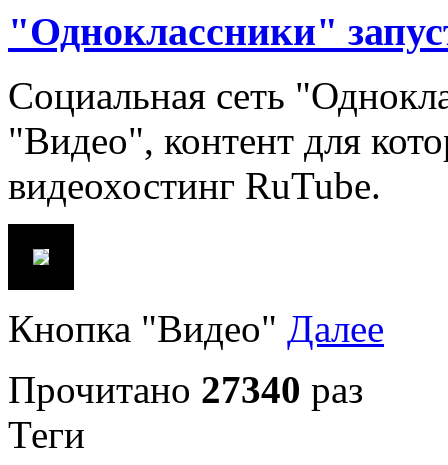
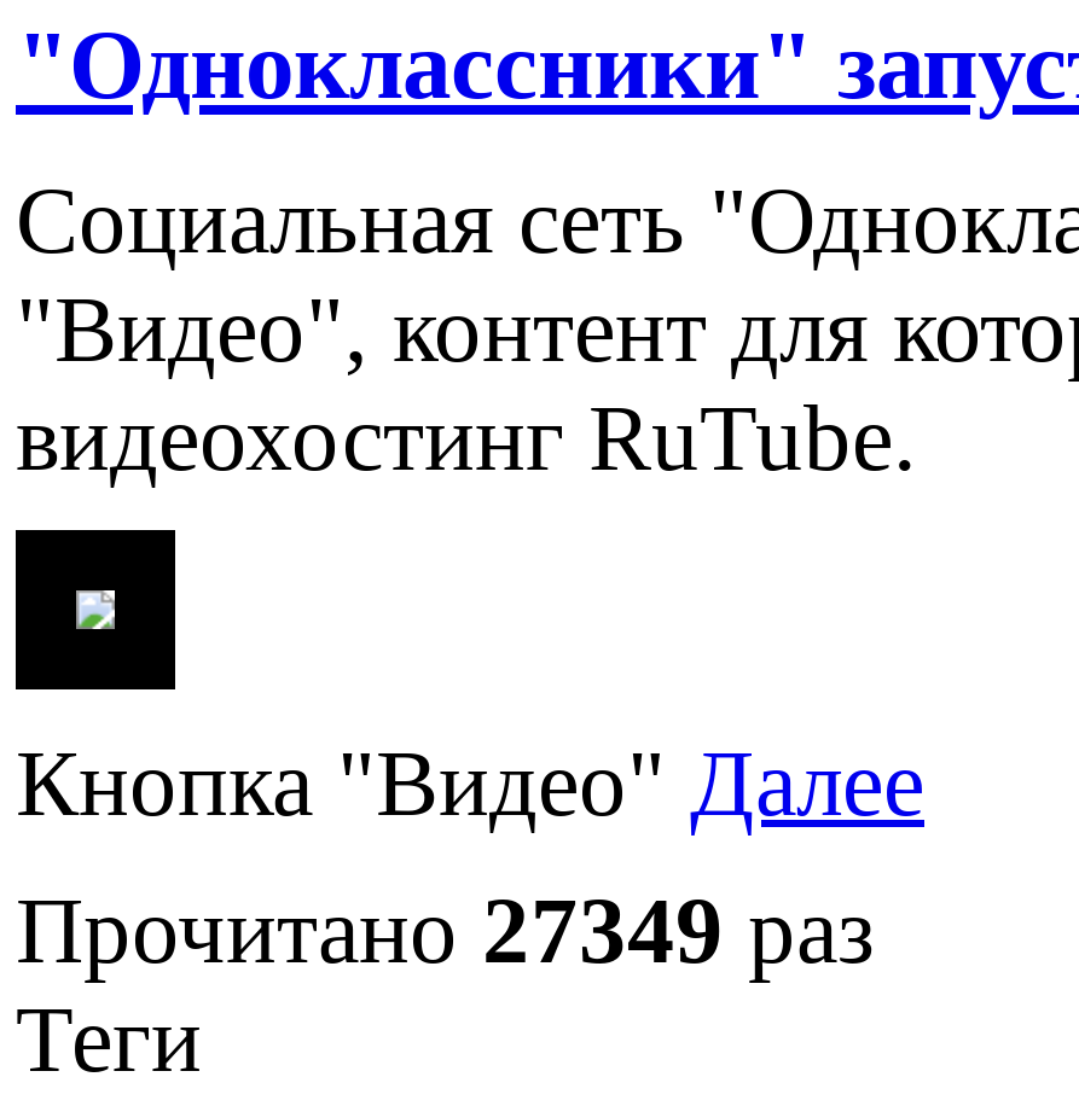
[8,368,363,411] Прочитано 27340 раз -> [16,879,874,983] Прочитано 27349 раз

